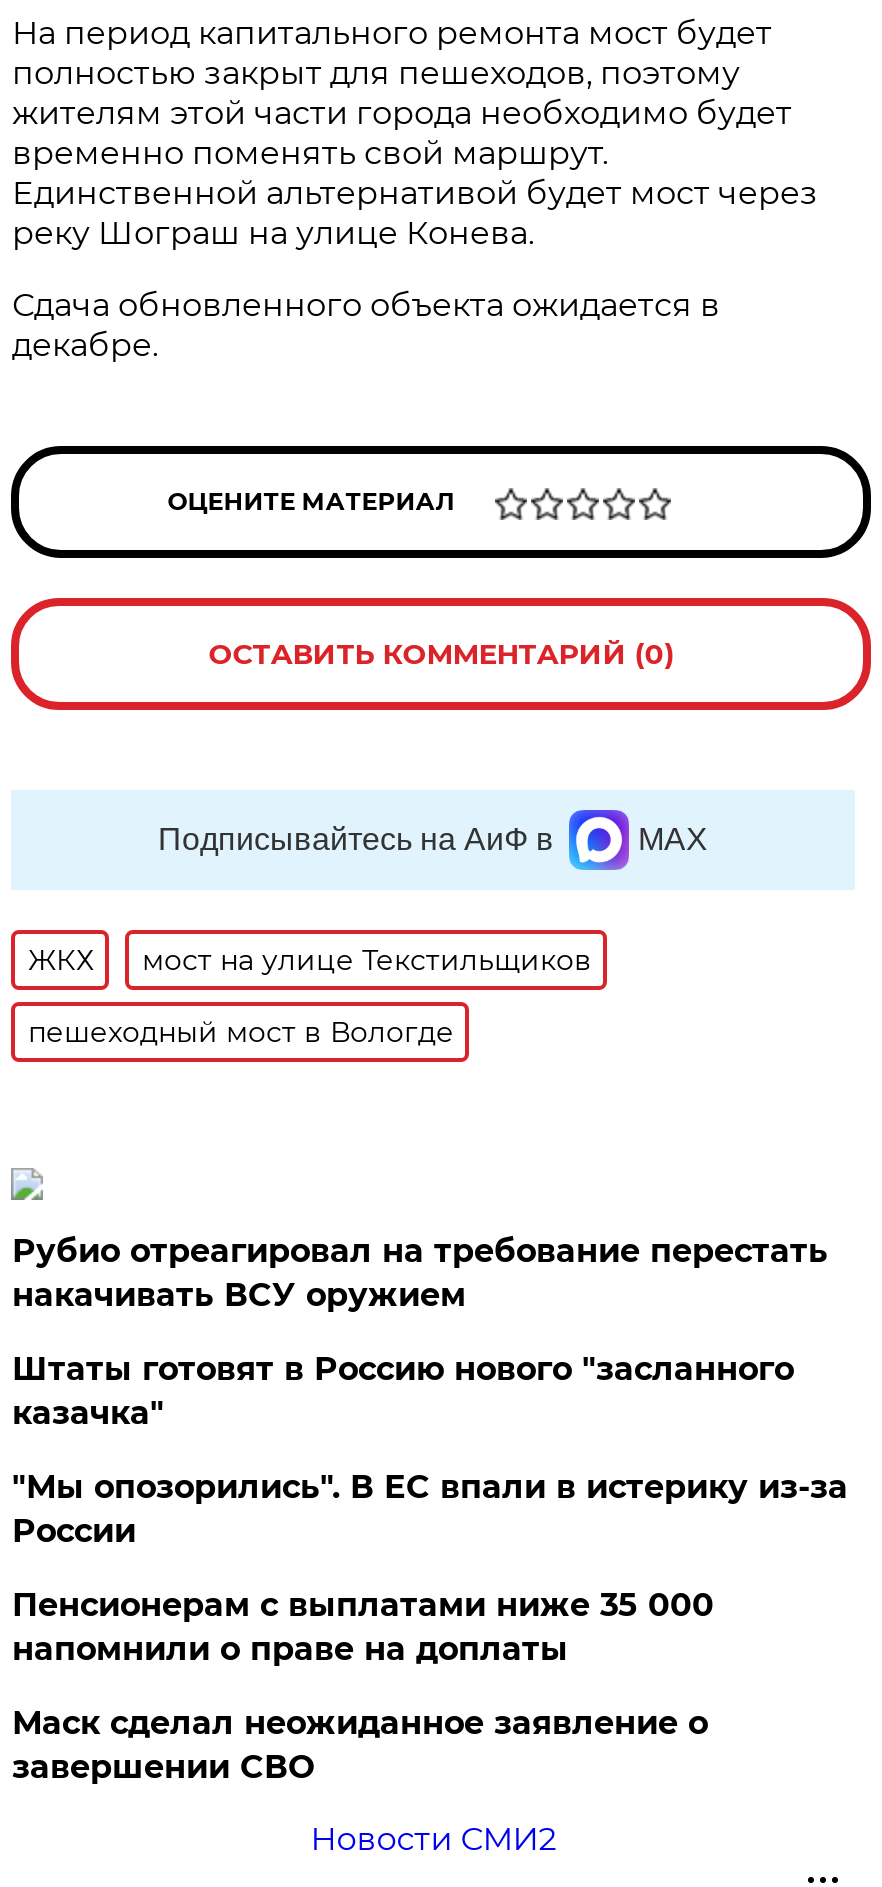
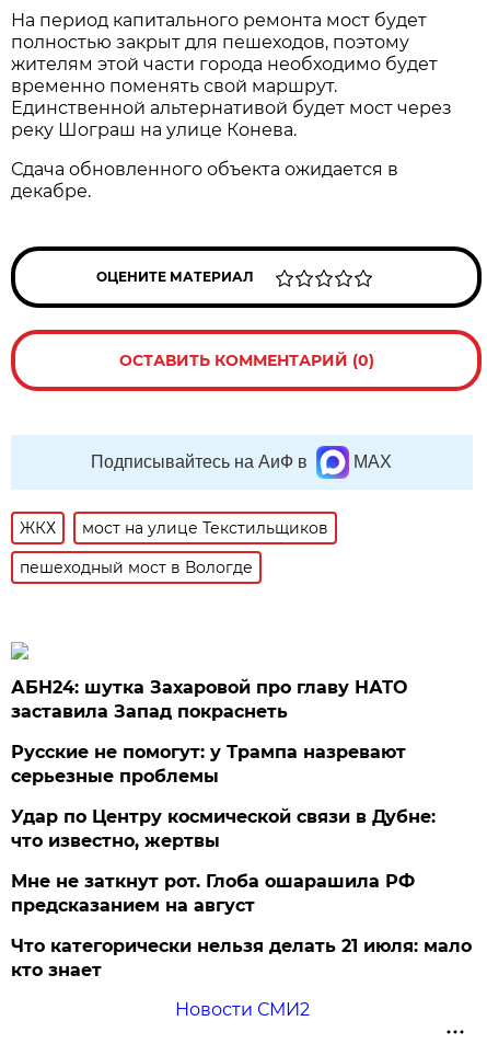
[12,1232,828,1314] Рубио отреагировал на требование перестать | накачивать ВСУ оружием -> [11,677,408,722] АБН24: шутка Захаровой про главу НАТО | заставила Запад покраснеть
[12,1350,794,1432] Штаты готовят в Россию нового "засланного | казачка" -> [11,742,406,787] Русские не помогут: у Трампа назревают | серьезные проблемы
[12,1468,848,1550] "Мы опозорились". В ЕС впали в истерику из-за | России -> [11,806,436,851] Удар по Центру космической связи в Дубне: | что известно, жертвы
[12,1586,714,1668] Пенсионерам с выплатами ниже 35 000 | напомнили о праве на доплаты -> [11,871,415,916] Мне не заткнут рот. Глоба ошарашила РФ | предсказанием на август
[12,1704,708,1786] Маск сделал неожиданное заявление о | завершении СВО -> [11,936,472,980] Что категорически нельзя делать 21 июля: мало | кто знает

